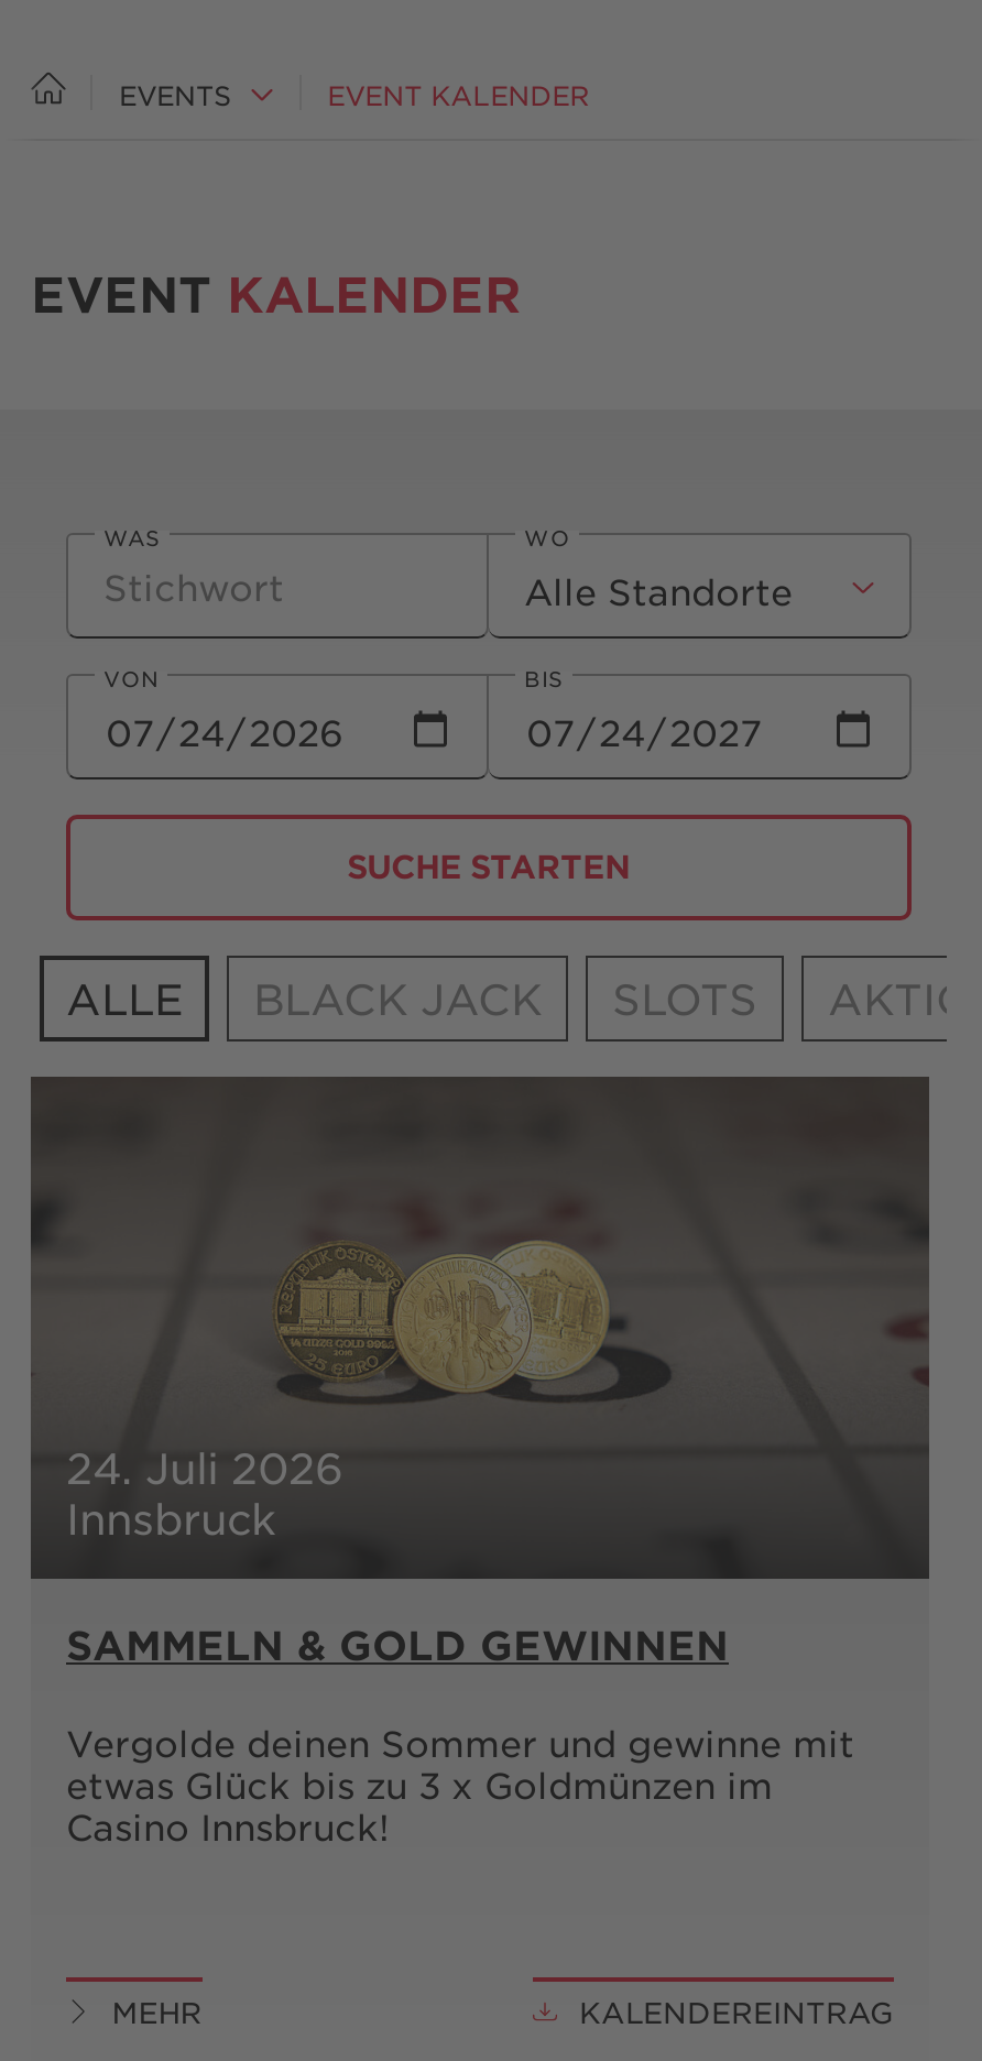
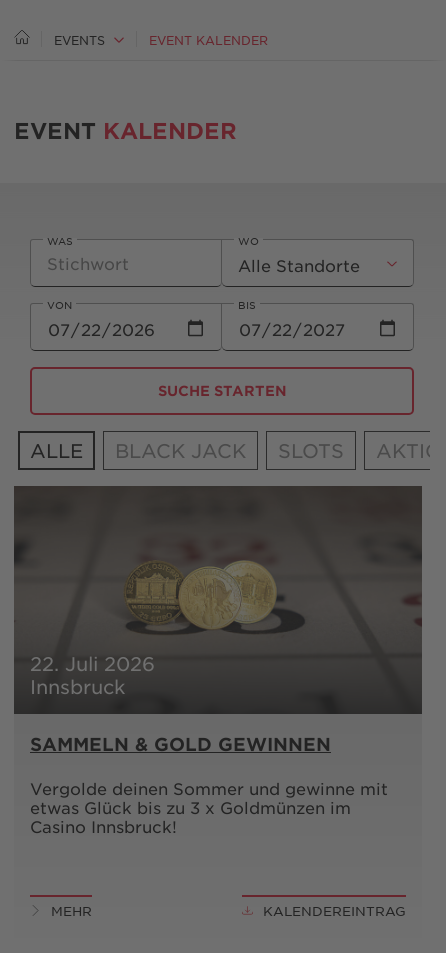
[66,1442,343,1493] 24. Juli 2026 -> [30,652,155,675] 22. Juli 2026

